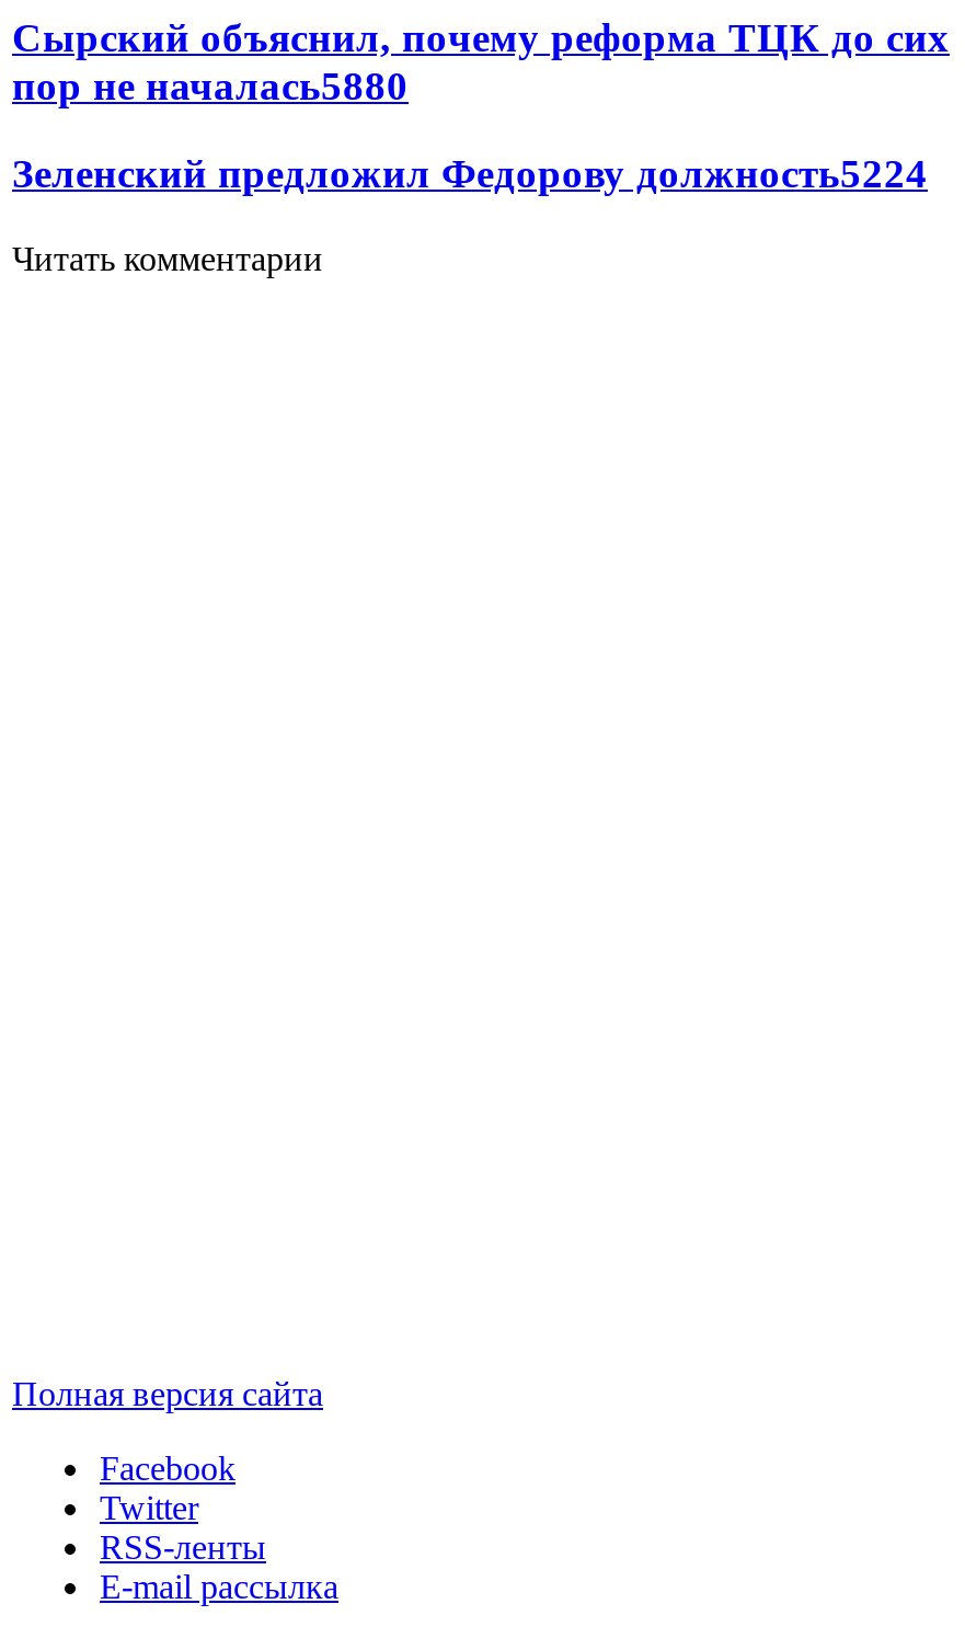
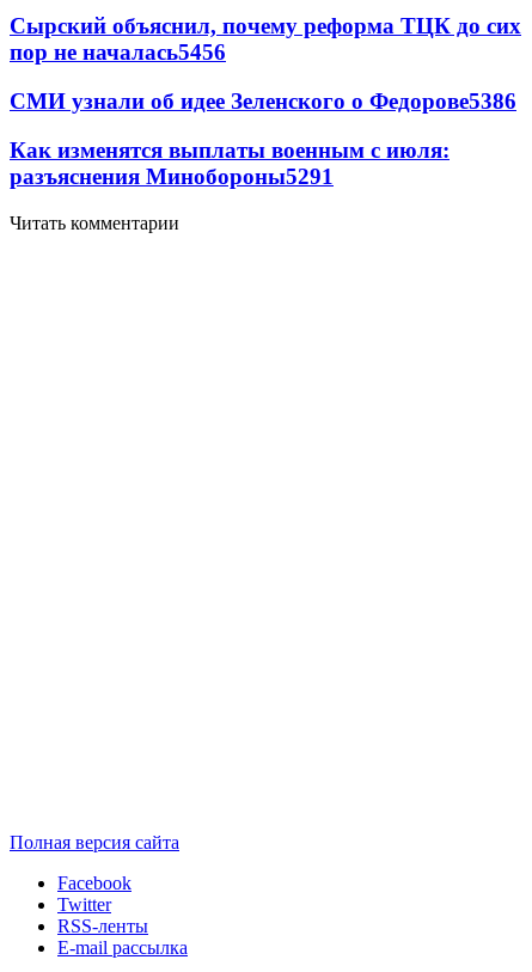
[12,62,928,197] пор не началась5880 | Зеленский предложил Федорову должность5224 -> [10,40,516,189] пор не началась5456 | СМИ узнали об идее Зеленского о Федорове5386 | Как изменятся выплаты военным с июля: | разъяснения Минобороны5291

